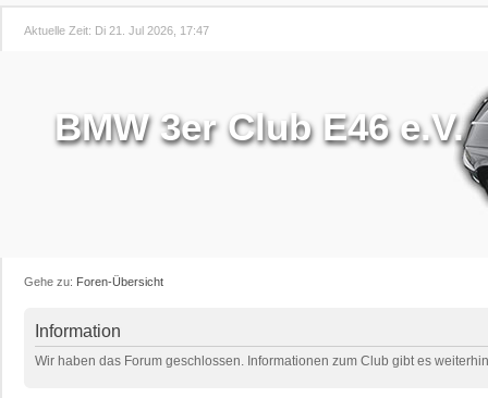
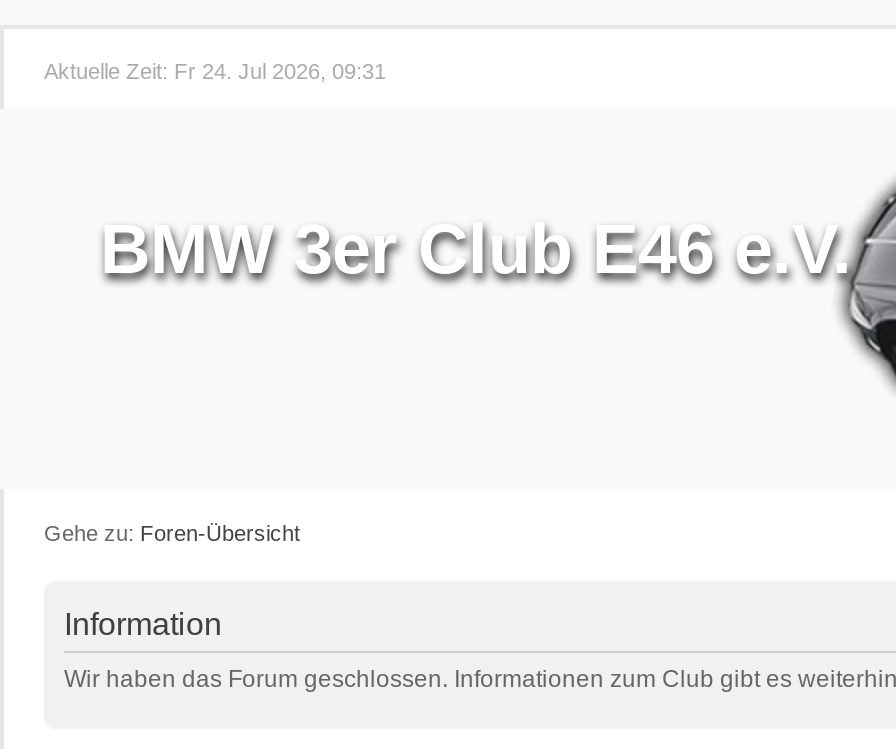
[24,24,209,37] Aktuelle Zeit: Di 21. Jul 2026, 17:47 -> [44,59,386,83] Aktuelle Zeit: Fr 24. Jul 2026, 09:31

